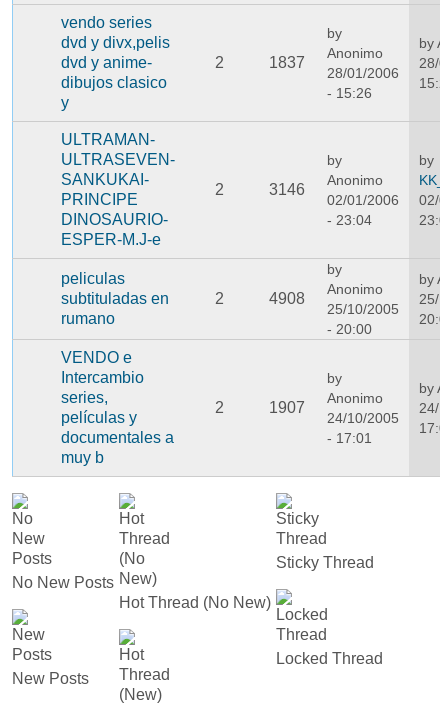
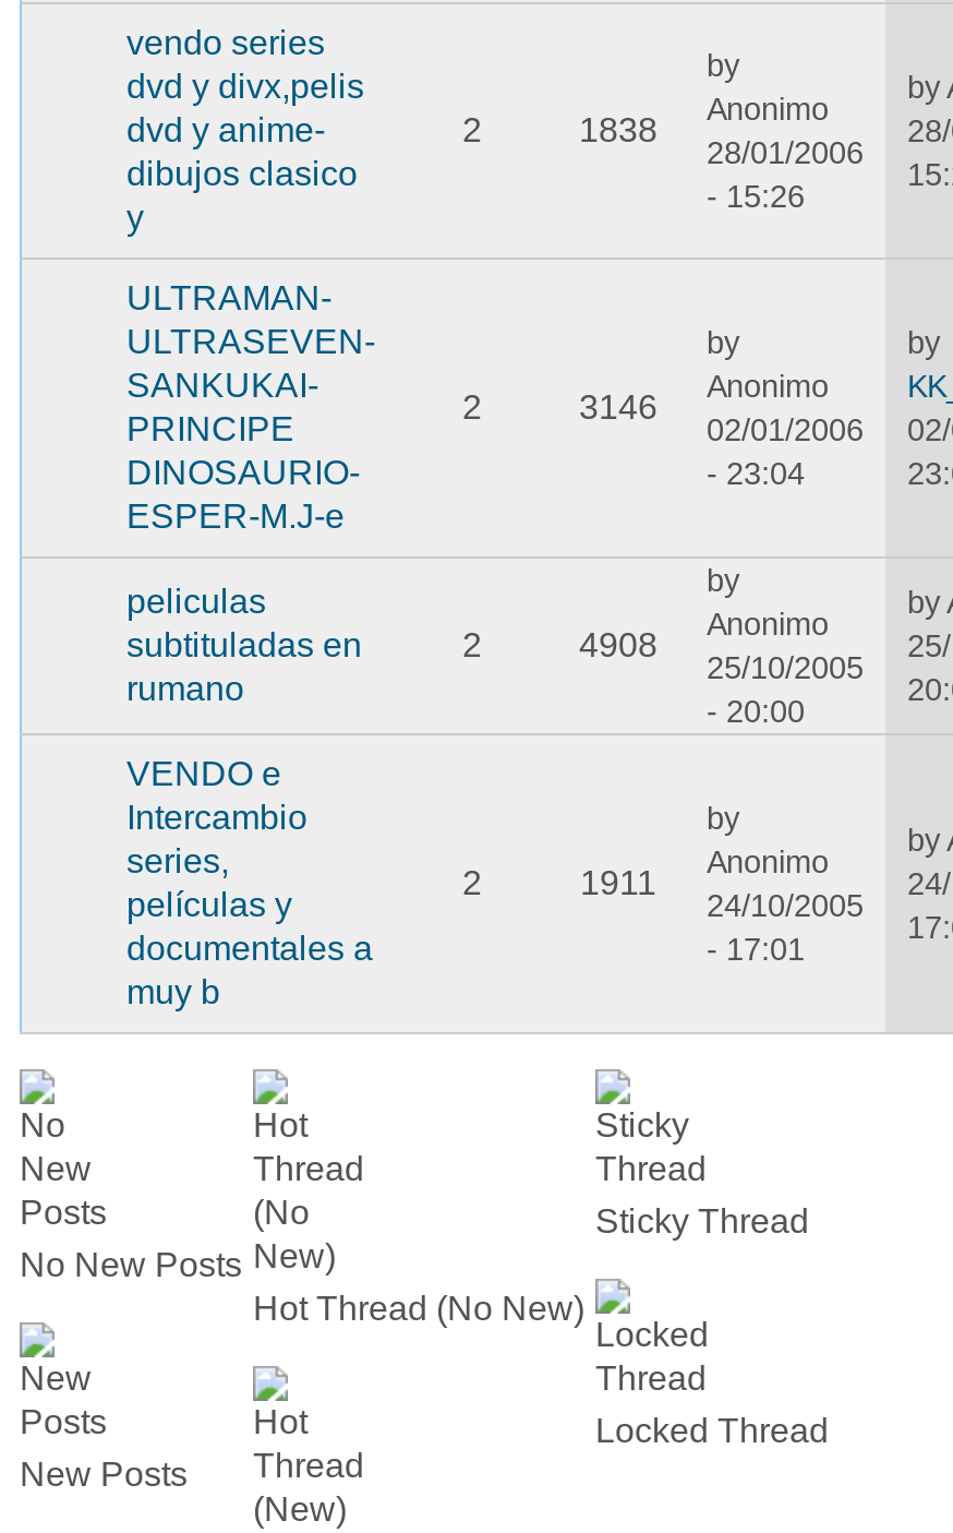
[268,54,304,71] 1837 -> [579,112,658,149] 1838
[268,399,304,416] 1907 -> [580,865,656,902] 1911

